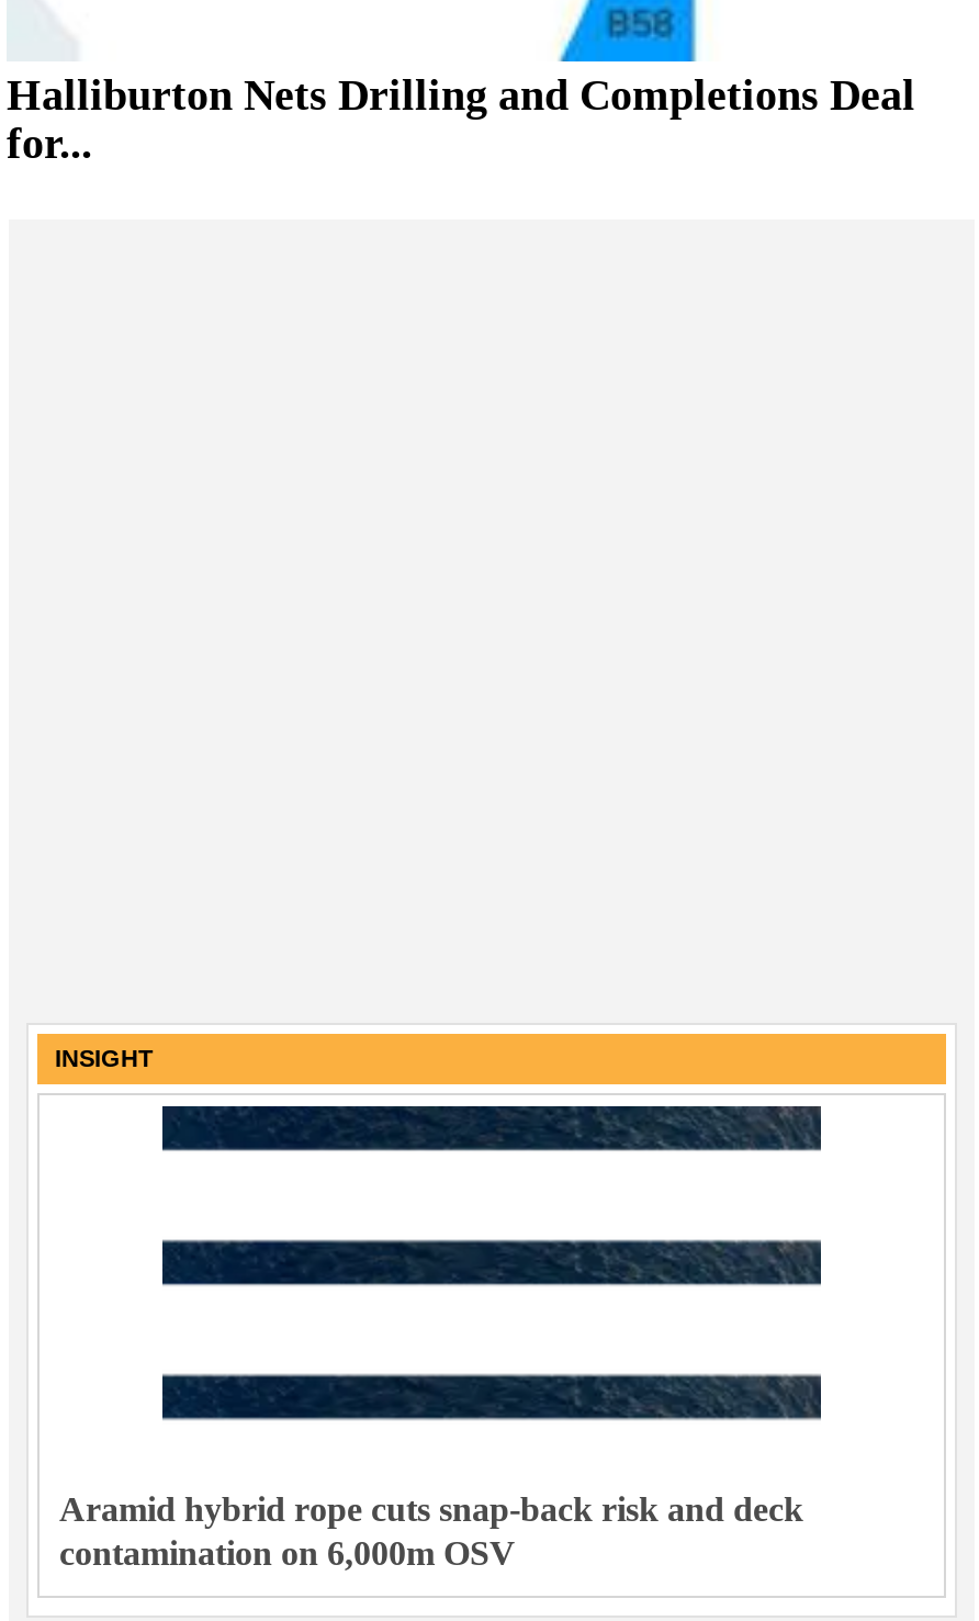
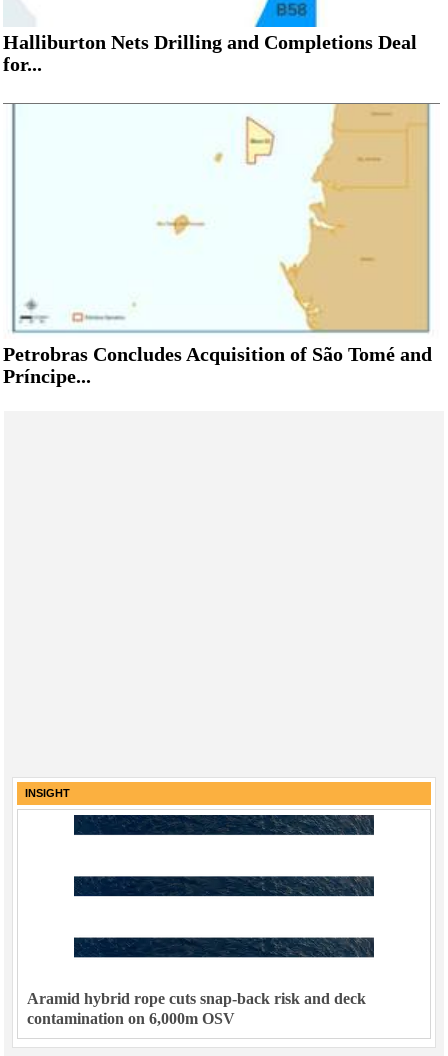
none -> [3,102,439,387] [image] | Petrobras Concludes Acquisition of São Tomé and | Príncipe...

